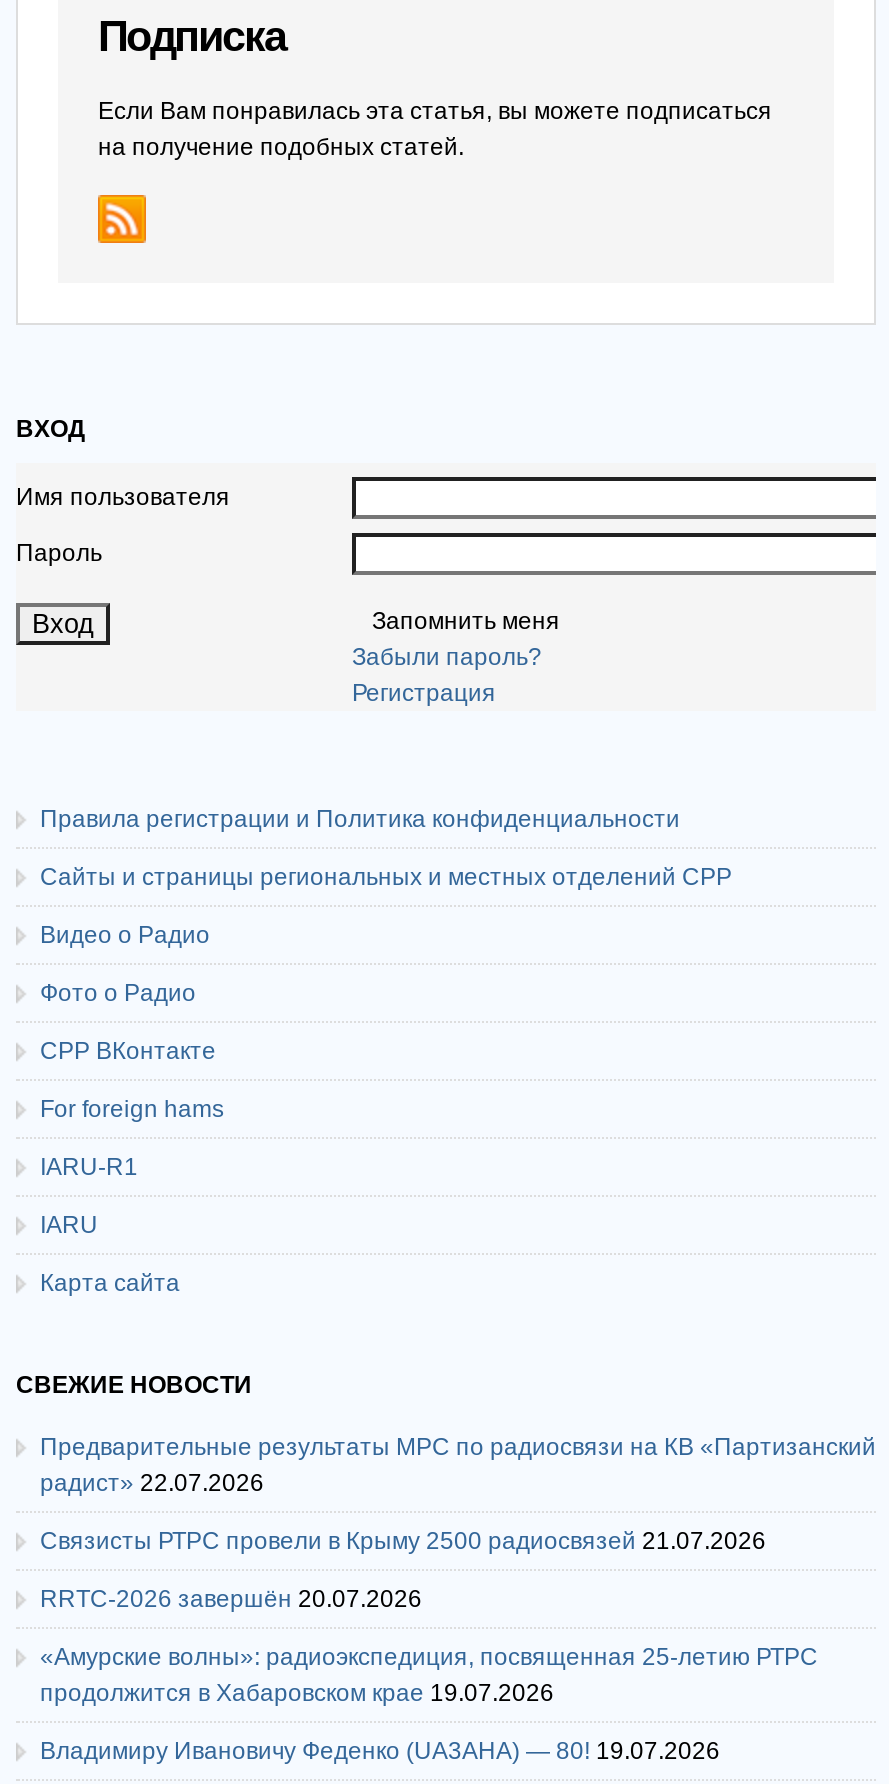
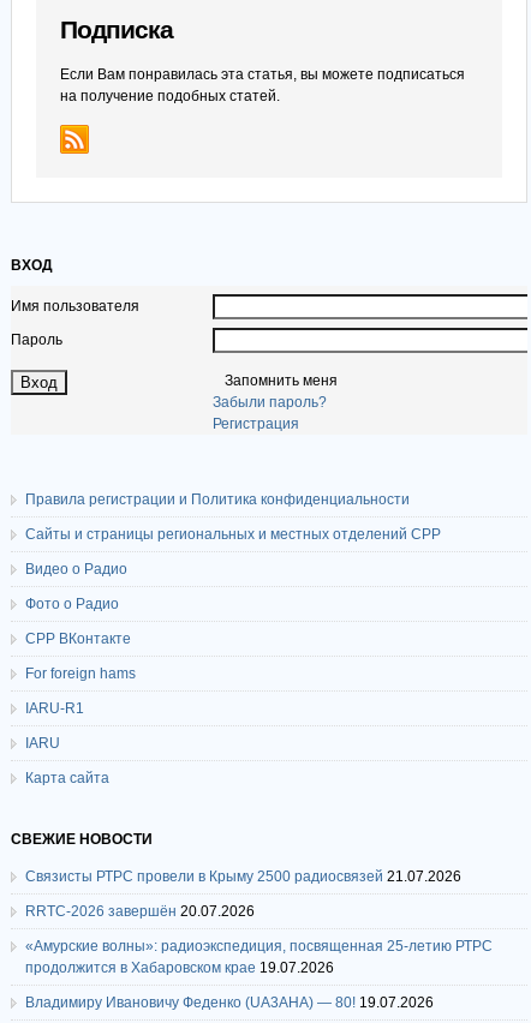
[40,1433,876,1497] Предварительные результаты МРС по радиосвязи на КВ «Партизанский | радист» 22.07.2026 -> none

